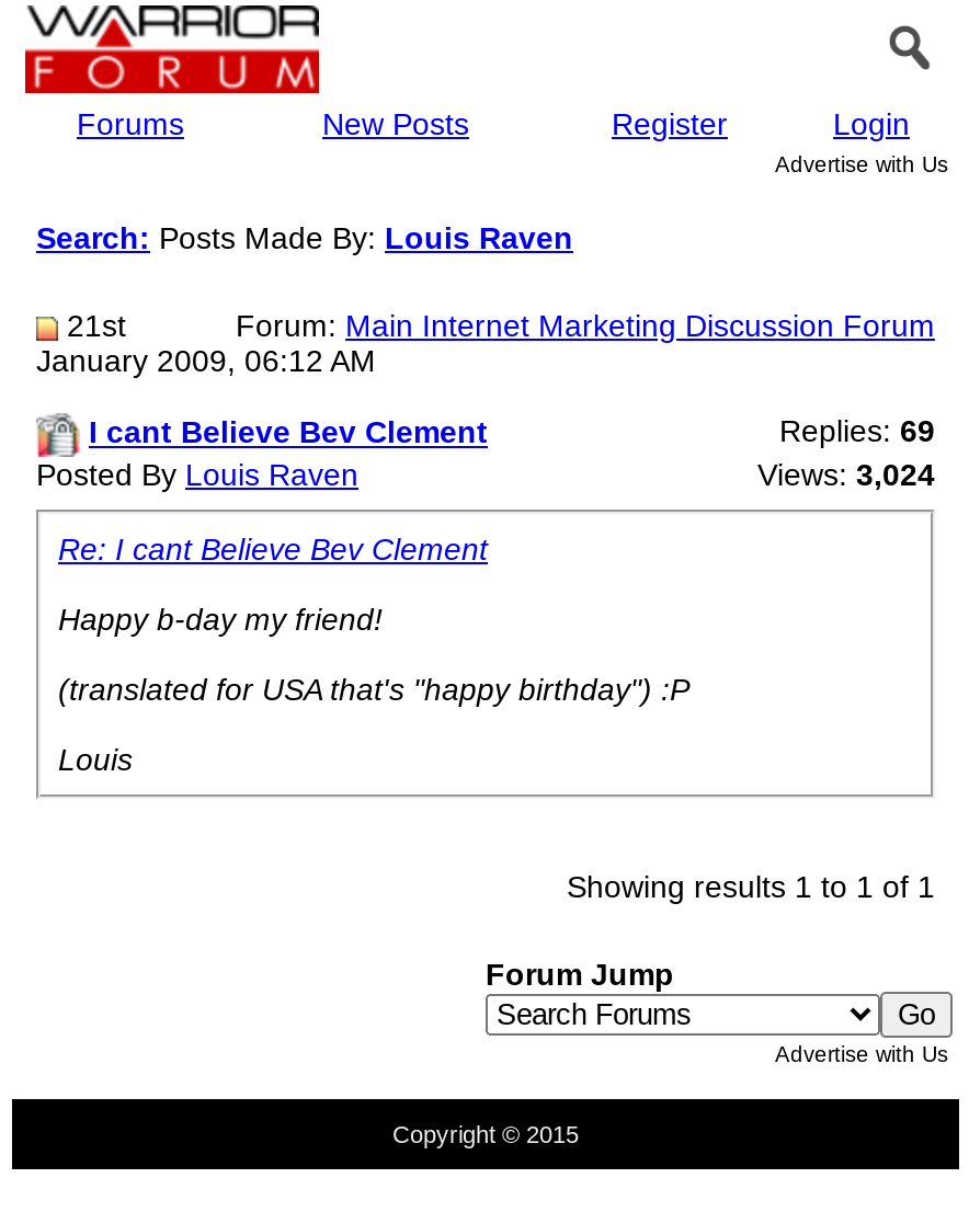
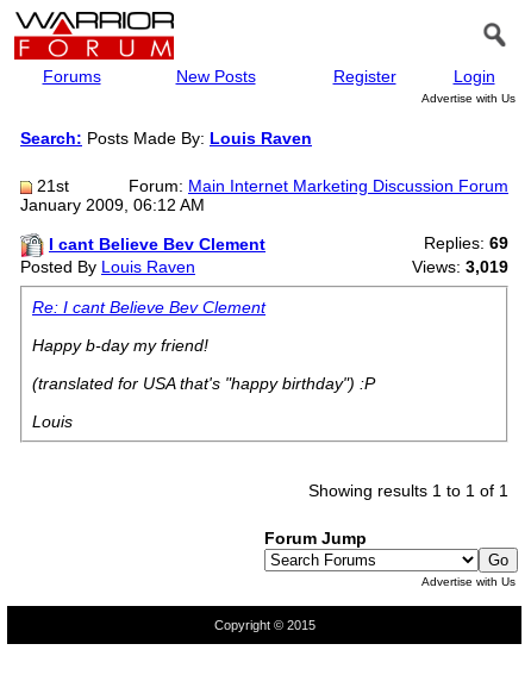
[757,457,935,492] Views: 3,024 -> [412,257,508,276] Views: 3,019

